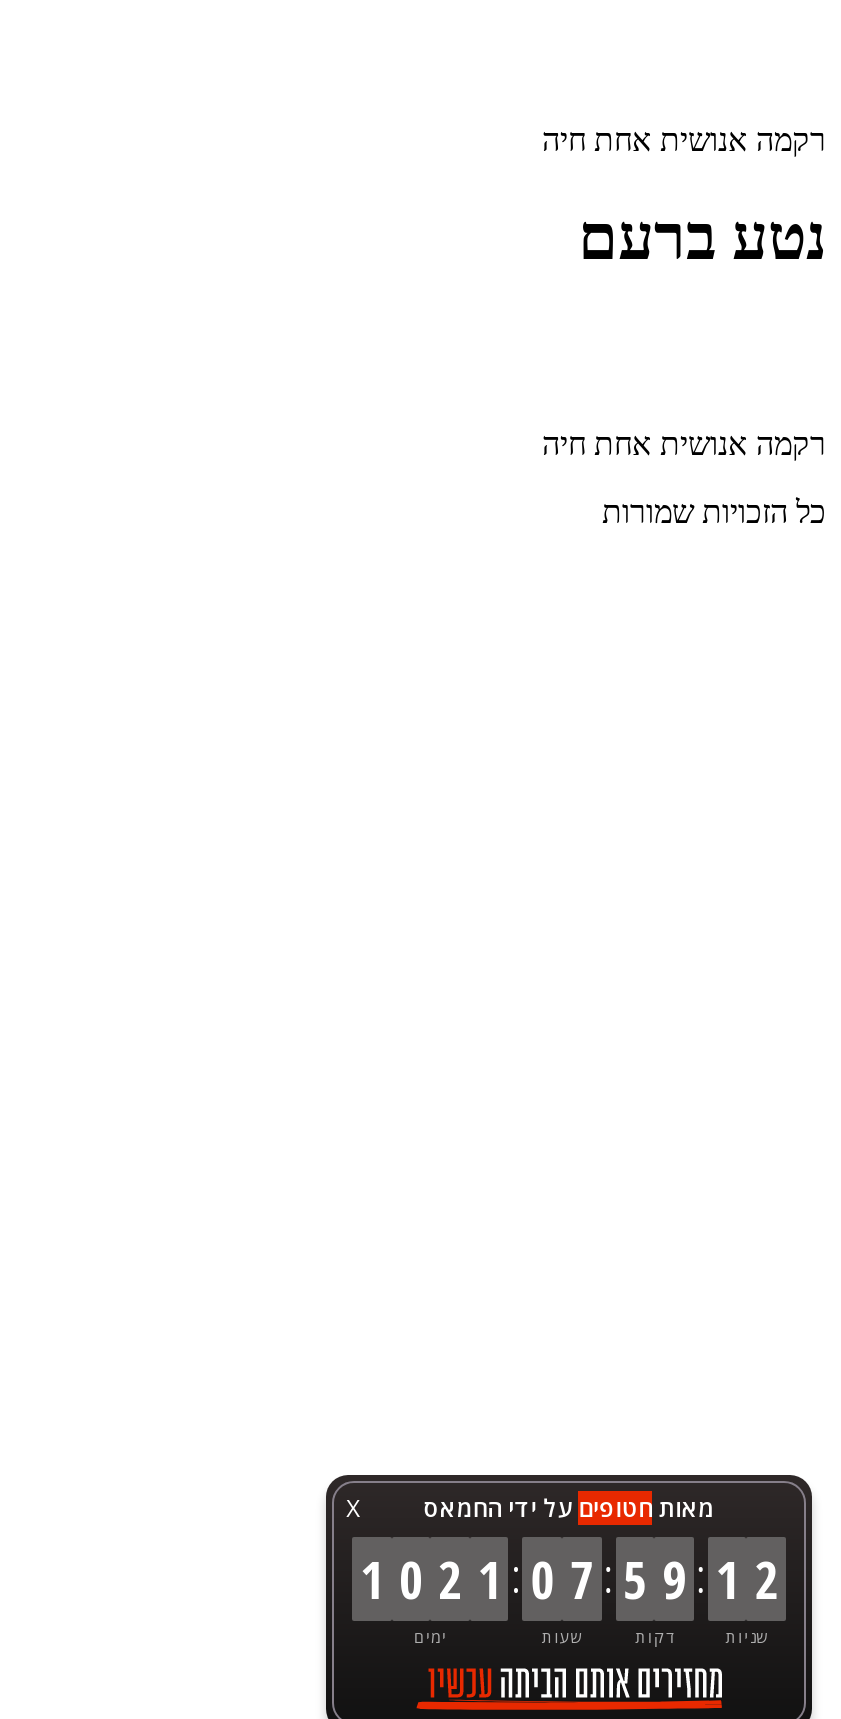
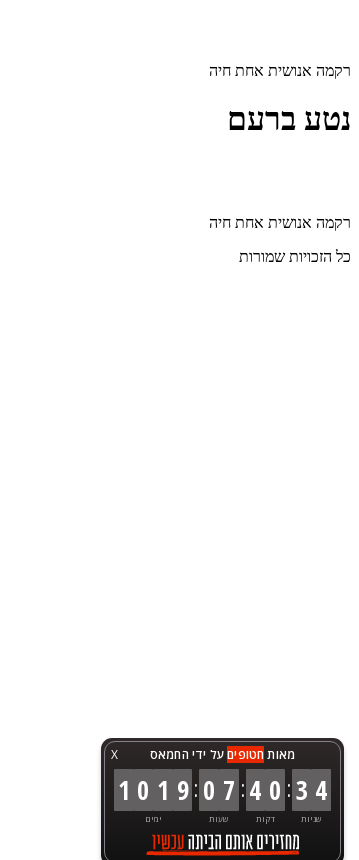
[360,1543,501,1615] 1 0 2 1 -> [118,772,189,808] 1 0 1 9
[603,1541,686,1615] : 5 9 -> [240,771,281,808] : 4 0
[696,1541,778,1615] : 1 2 -> [286,771,327,808] : 3 4

